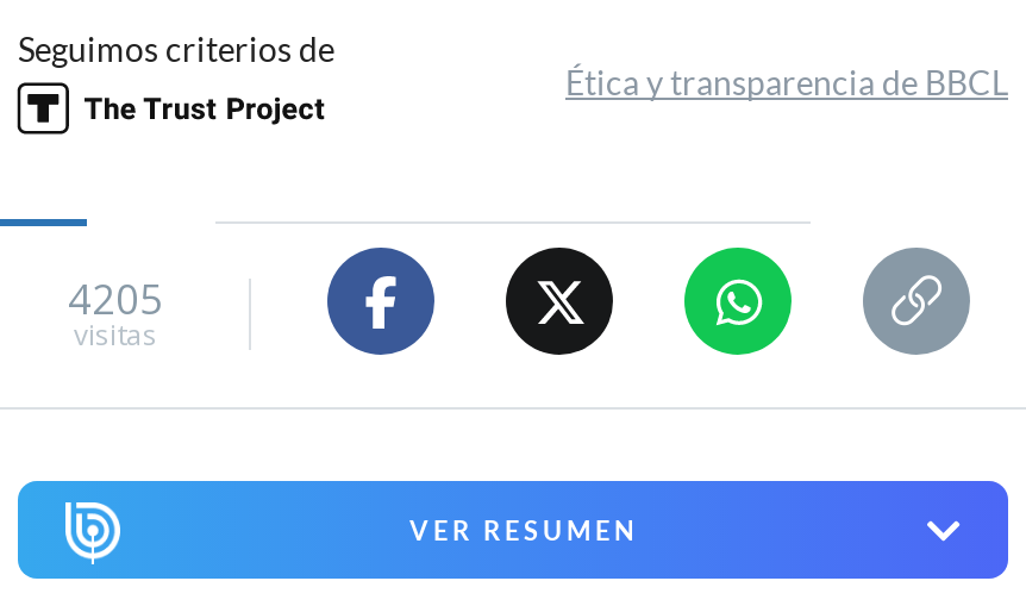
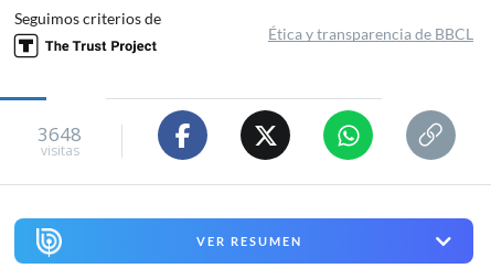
[68,271,163,326] 4205 -> [38,121,82,147] 3648

